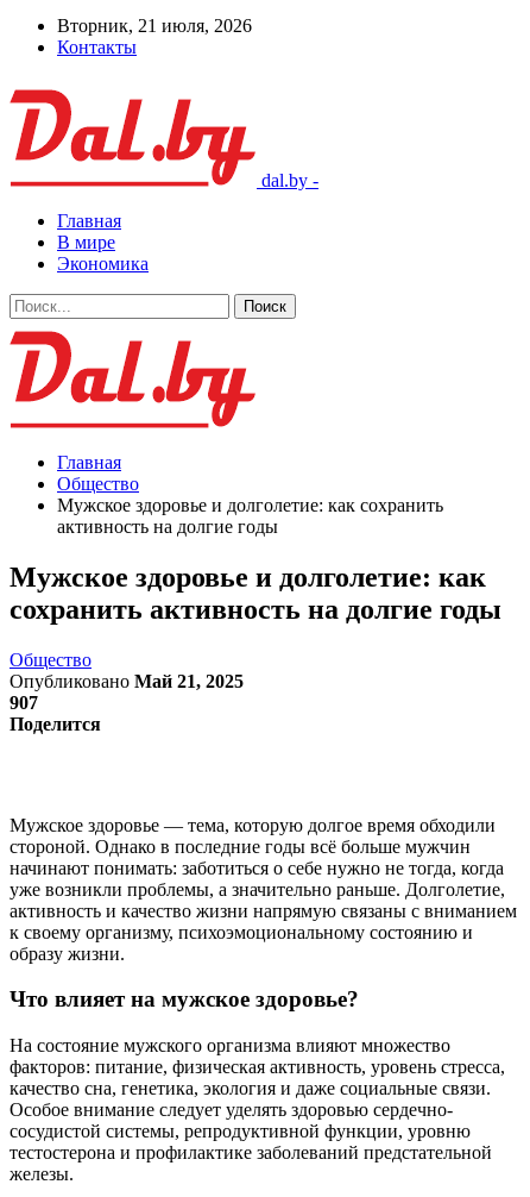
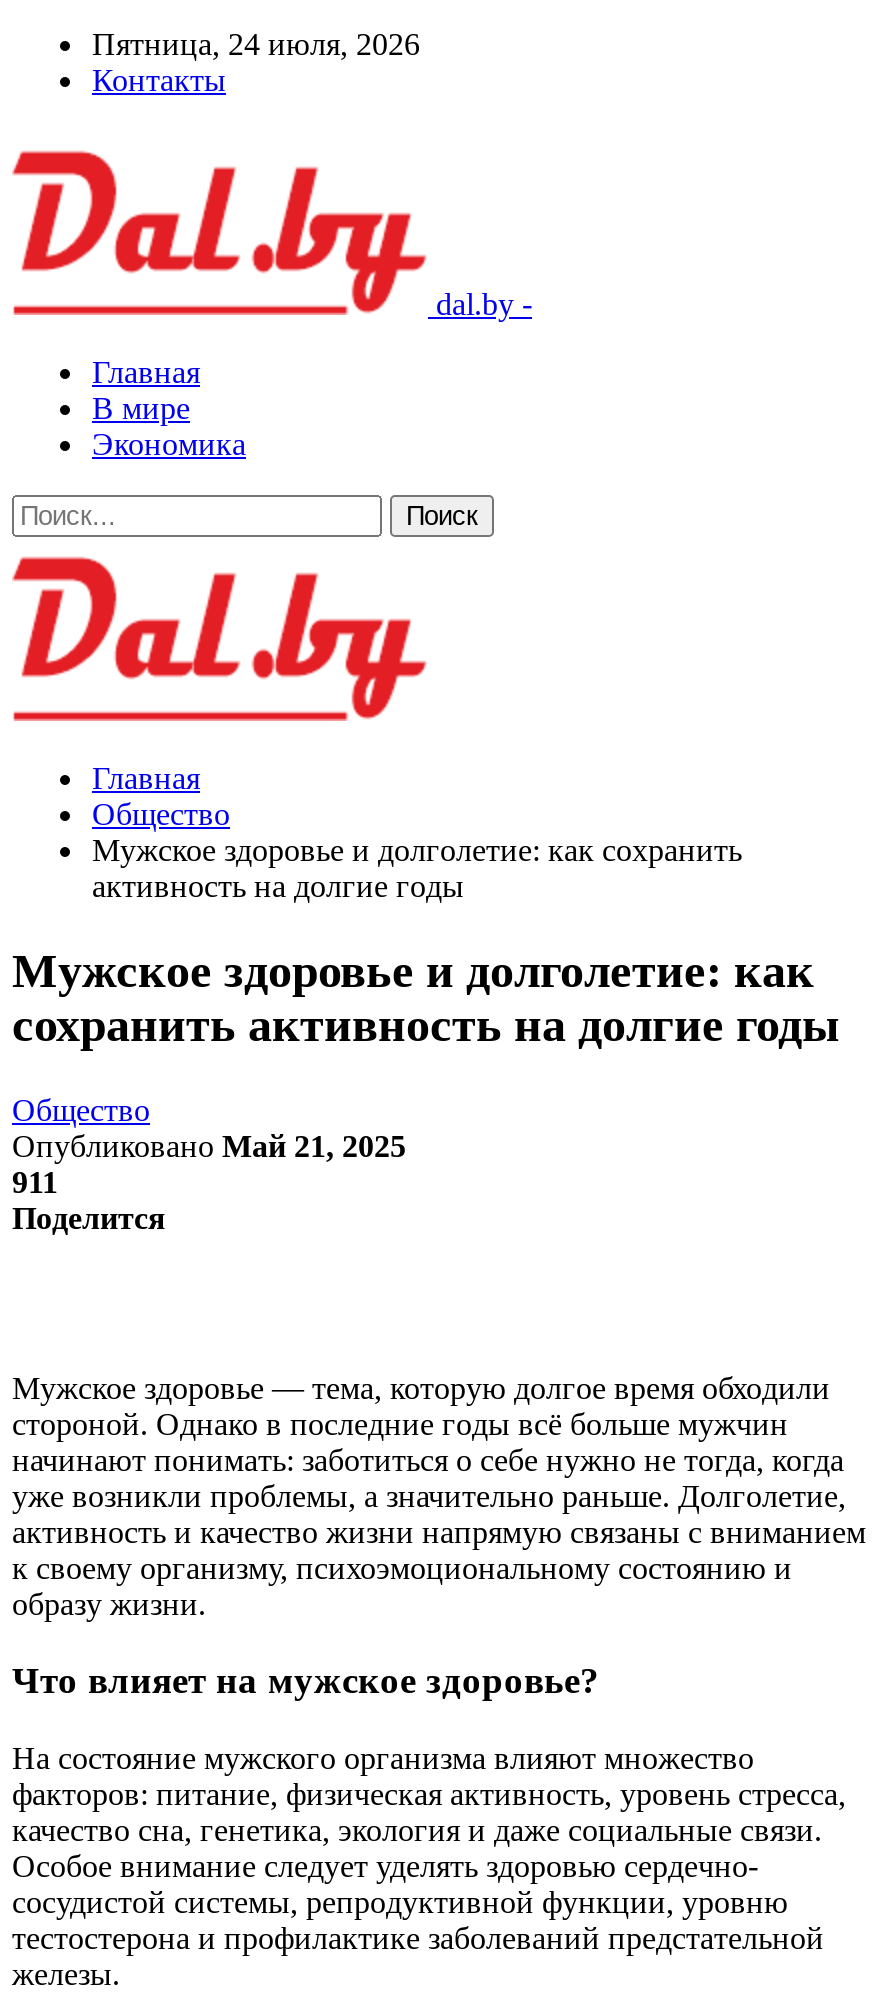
[57,15,252,36] Вторник, 21 июля, 2026 -> [92,27,420,61] Пятница, 24 июля, 2026
[10,692,38,712] 907 -> [12,1165,58,1199] 911

